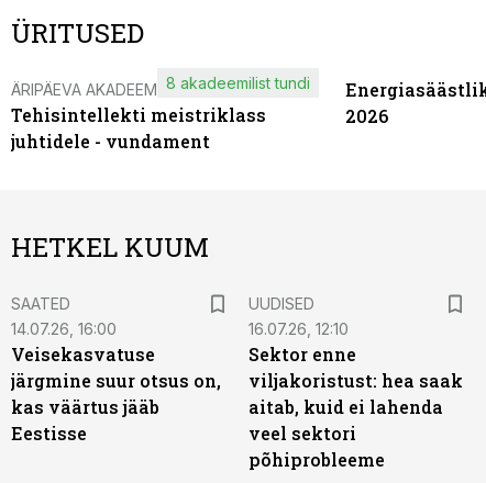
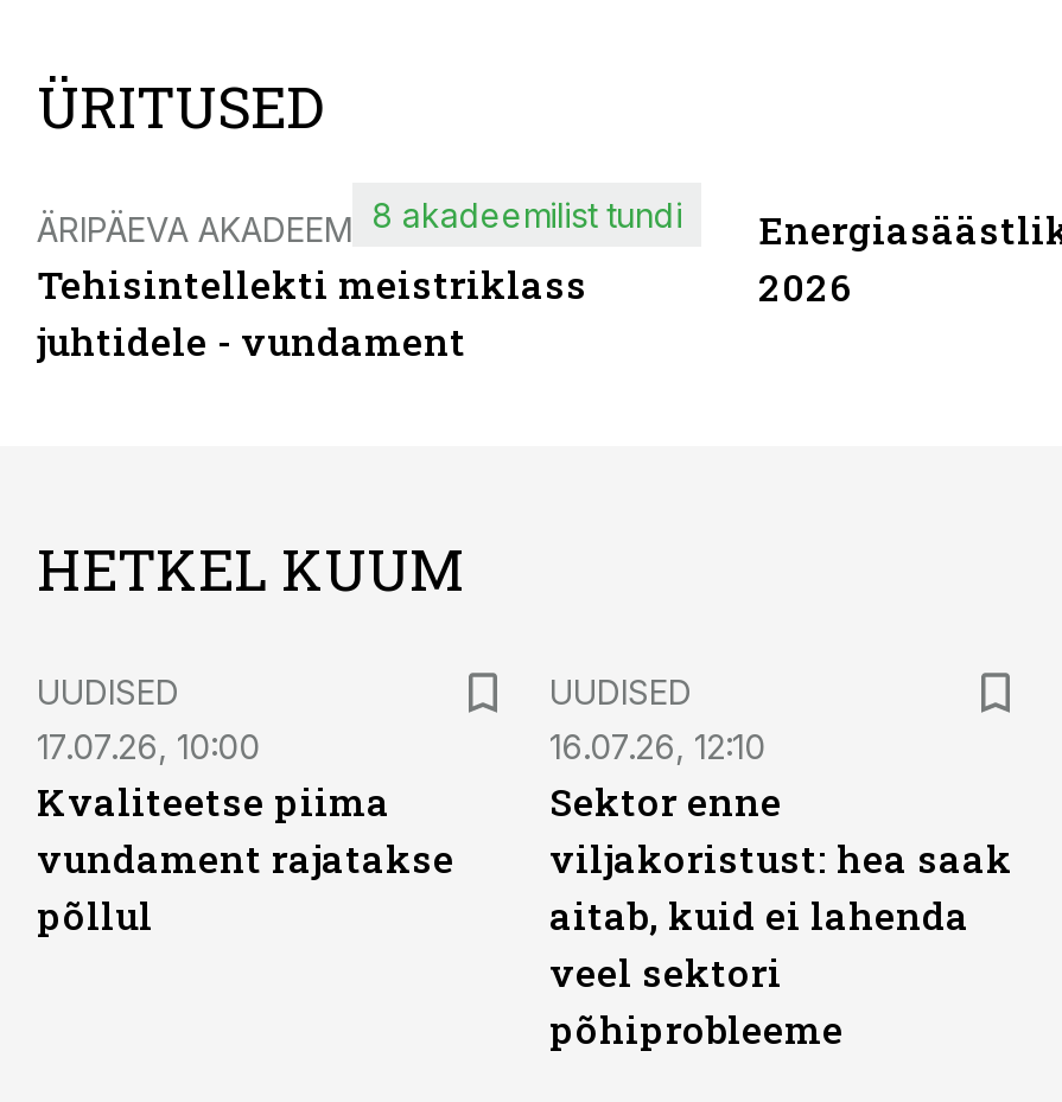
[11,294,221,445] SAATED | 14.07.26, 16:00 | Veisekasvatuse | järgmine suur otsus on, | kas väärtus jääb | Eestisse -> [37,671,454,939] UUDISED | 17.07.26, 10:00 | Kvaliteetse piima | vundament rajatakse | põllul

